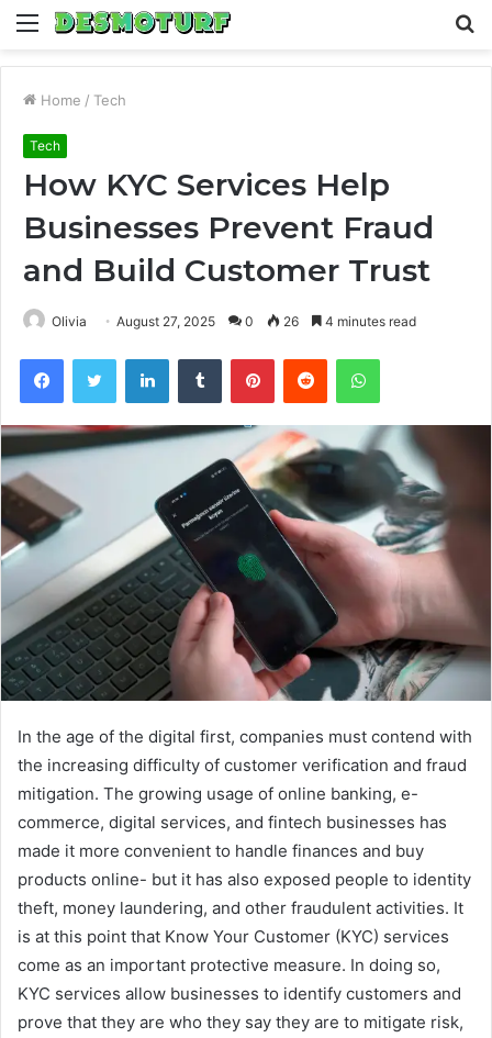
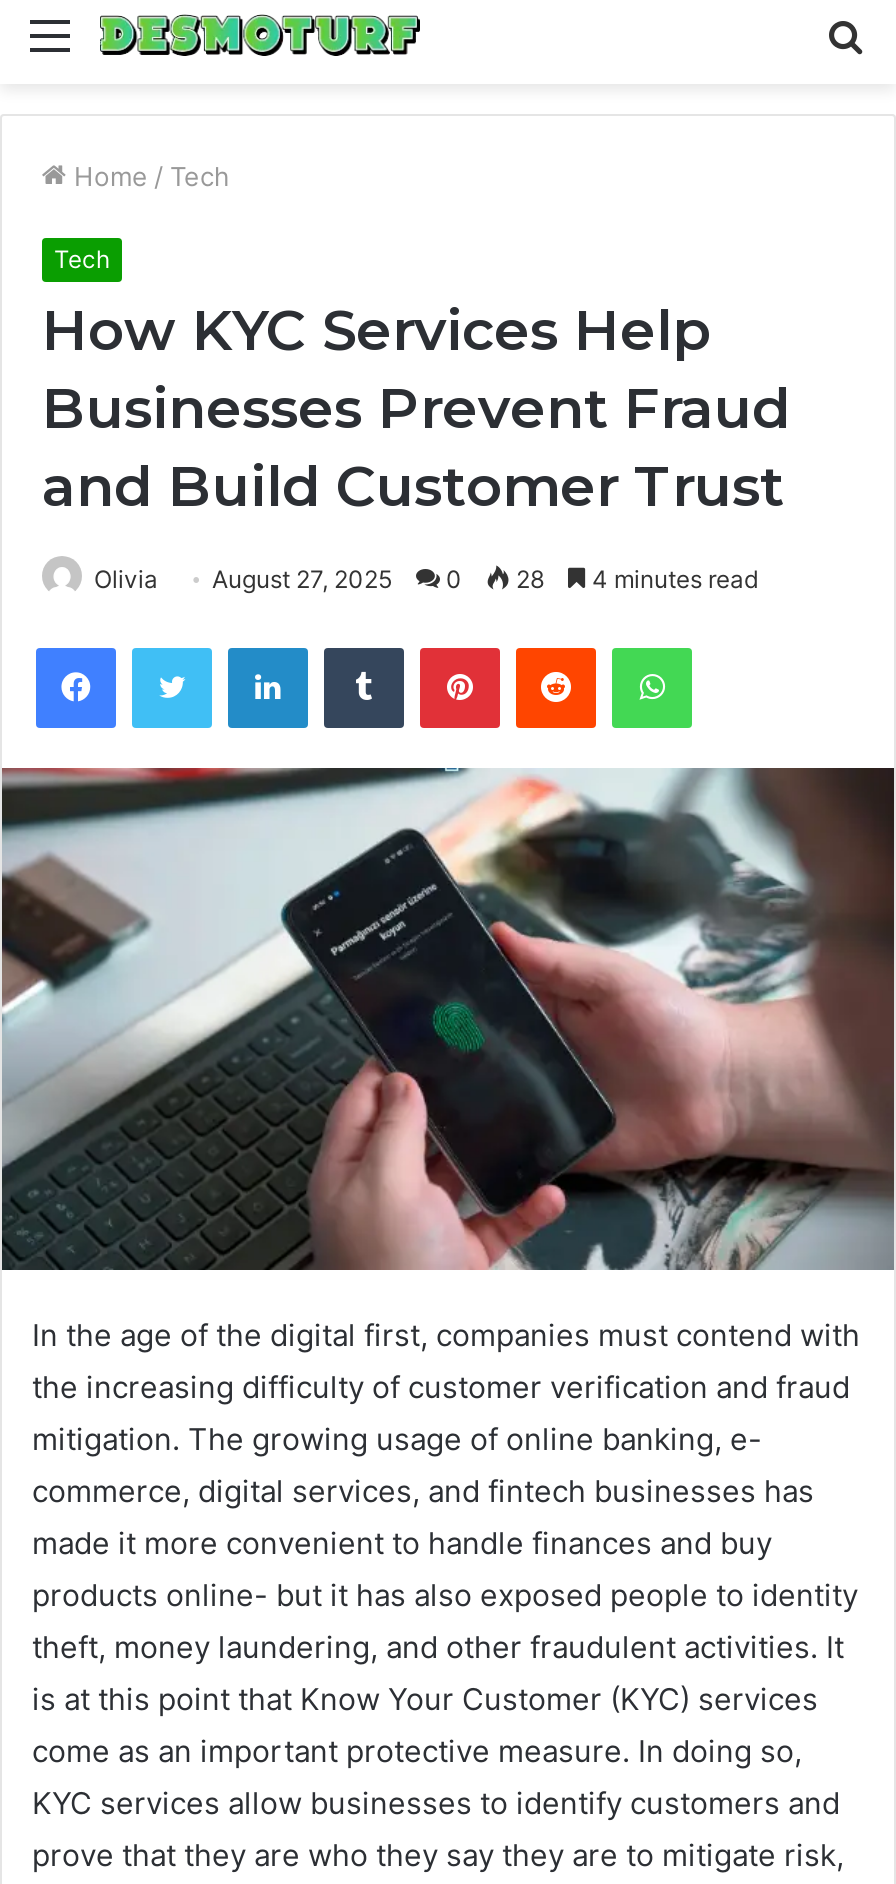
[52,313,416,329] Olivia August 27, 2025 0 26 4 minutes read -> [94,564,758,594] Olivia August 27, 2025 0 28 4 minutes read

